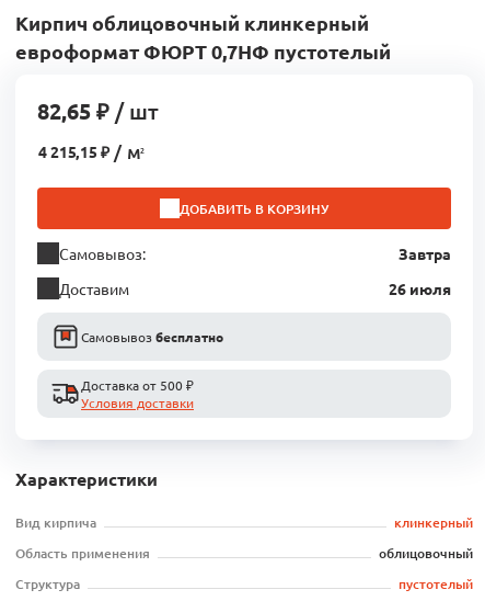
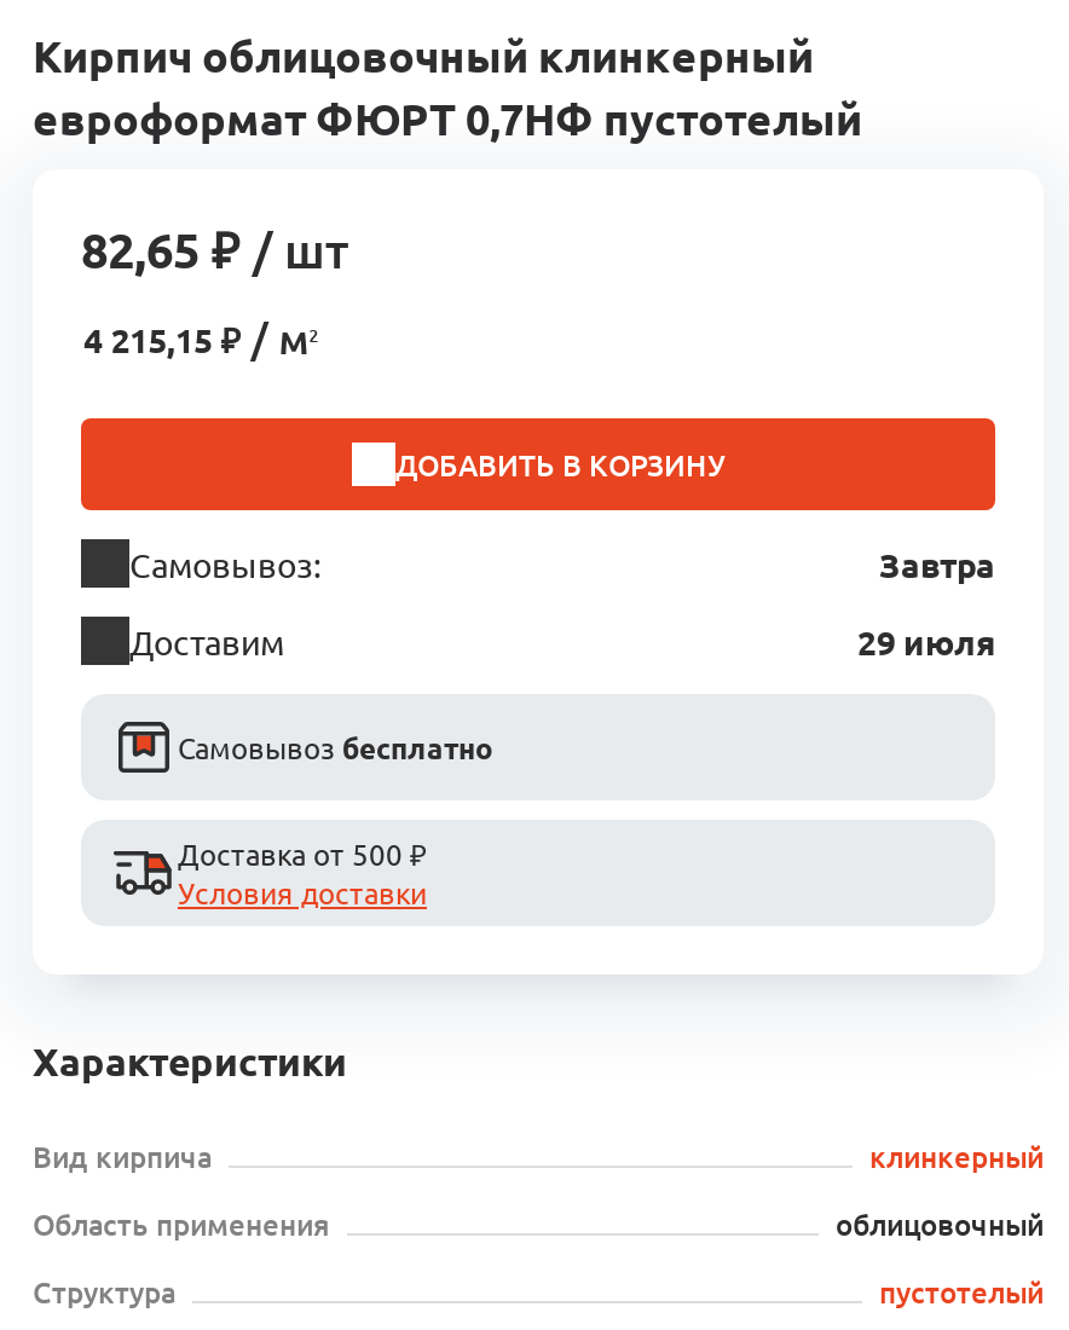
[389,279,451,299] 26 июля -> [857,620,995,663] 29 июля

